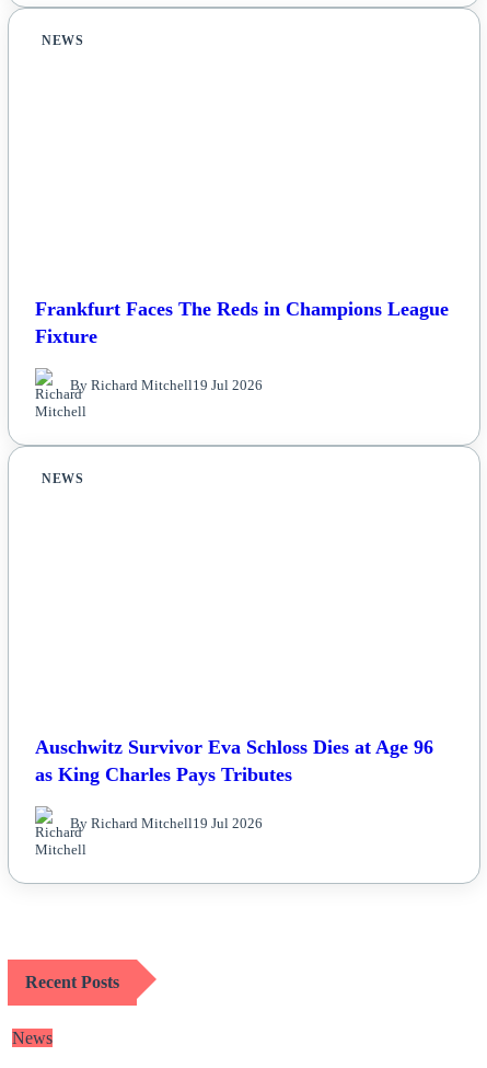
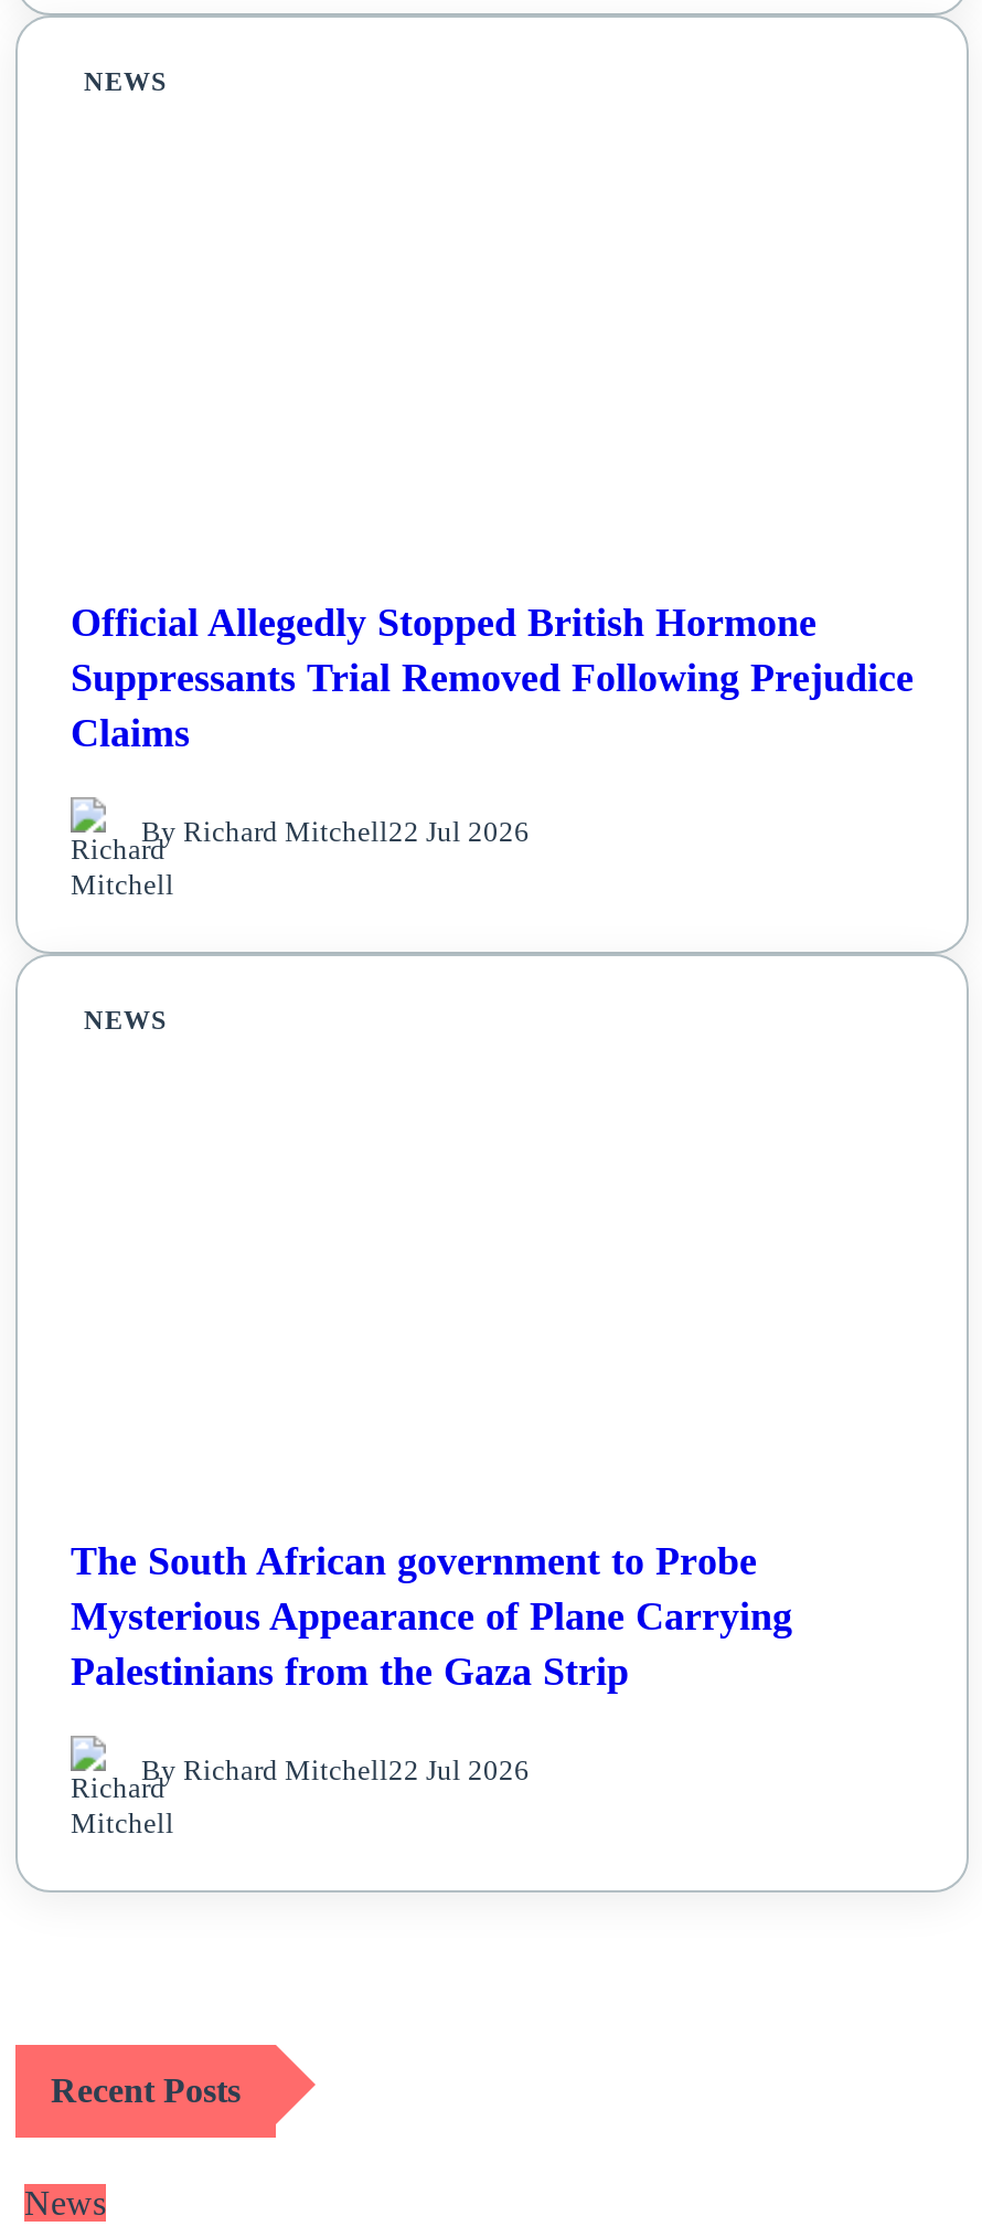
[35,298,449,347] Frankfurt Faces The Reds in Champions League | Fixture -> [71,601,914,756] Official Allegedly Stopped British Hormone | Suppressants Trial Removed Following Prejudice | Claims
[70,377,263,393] By Richard Mitchell19 Jul 2026 -> [141,815,530,848] By Richard Mitchell22 Jul 2026
[35,736,433,786] Auschwitz Survivor Eva Schloss Dies at Age 96 | as King Charles Pays Tributes -> [71,1540,792,1694] The South African government to Probe | Mysterious Appearance of Plane Carrying | Palestinians from the Gaza Strip
[70,815,263,832] By Richard Mitchell19 Jul 2026 -> [141,1754,530,1787] By Richard Mitchell22 Jul 2026

